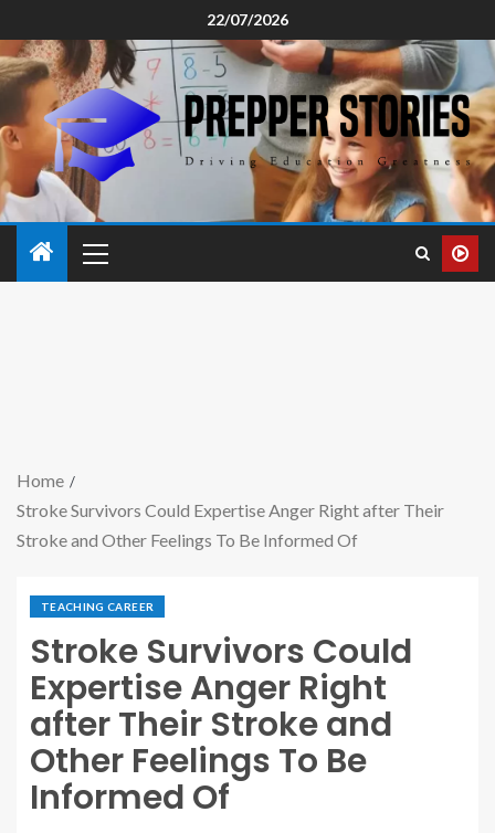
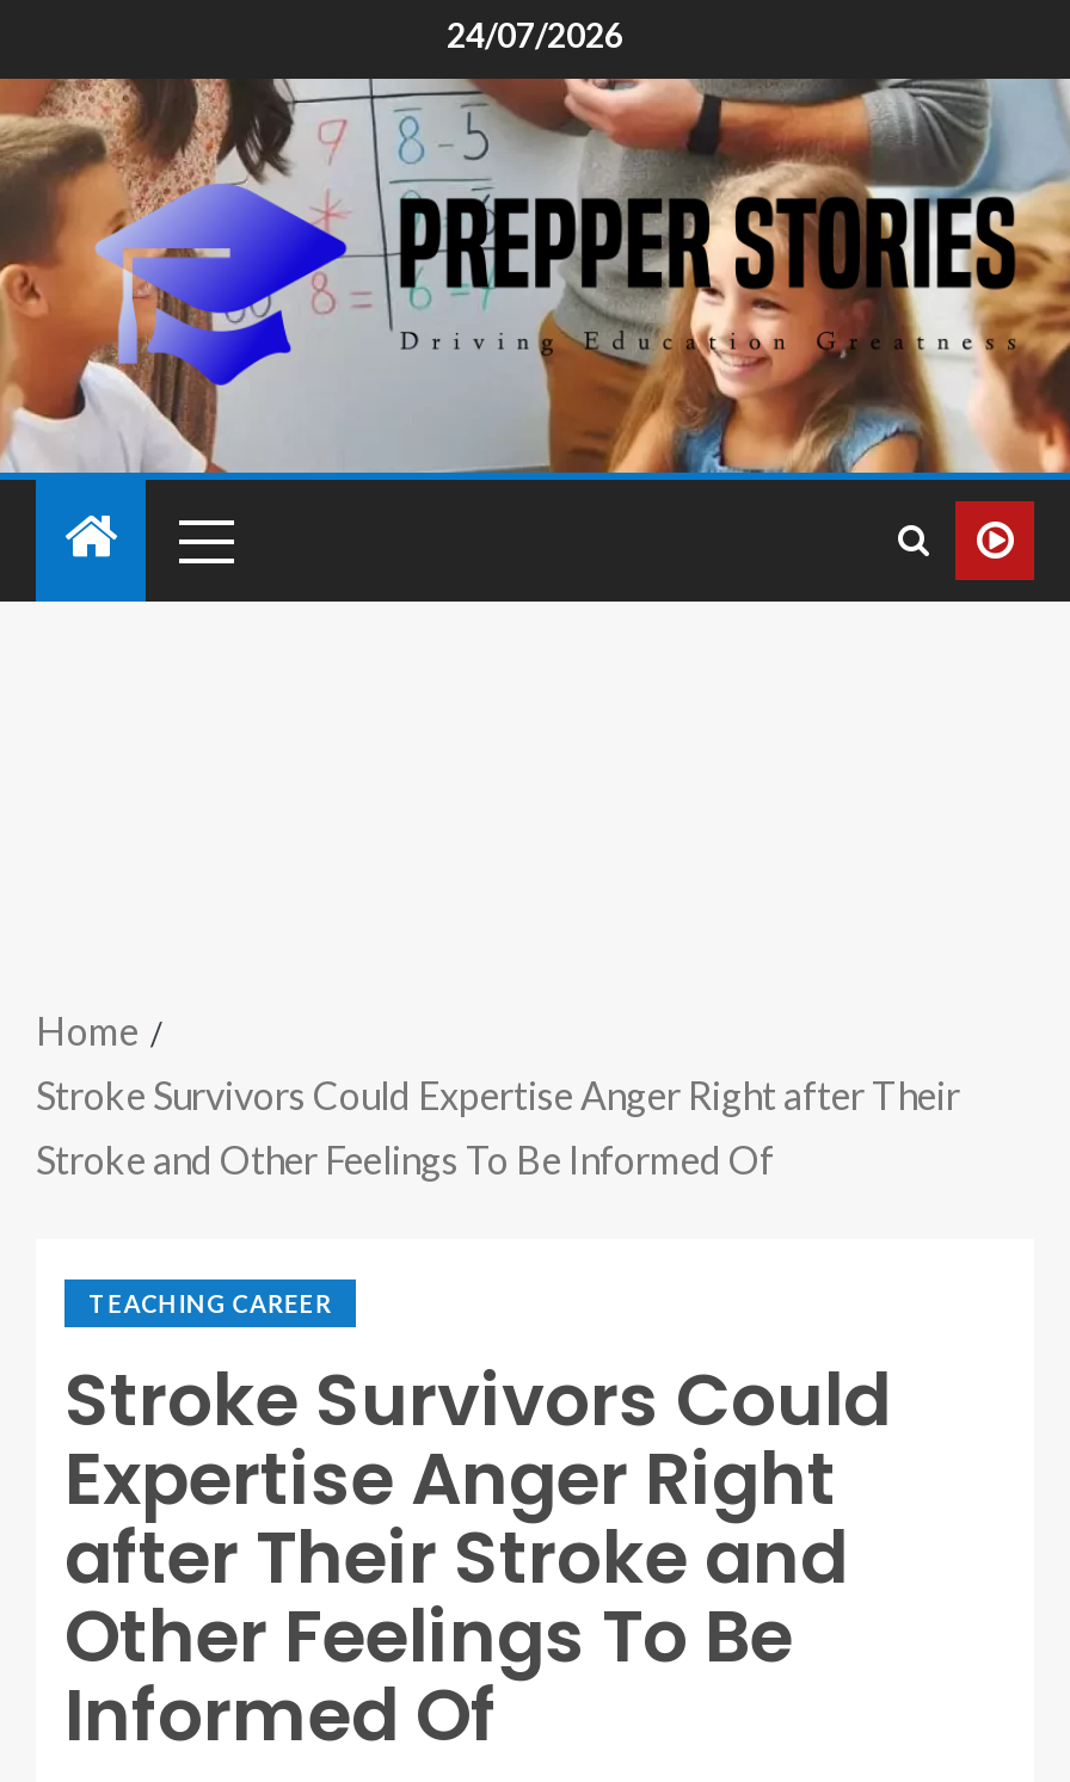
[207,10,288,29] 22/07/2026 -> [447,14,623,55] 24/07/2026

